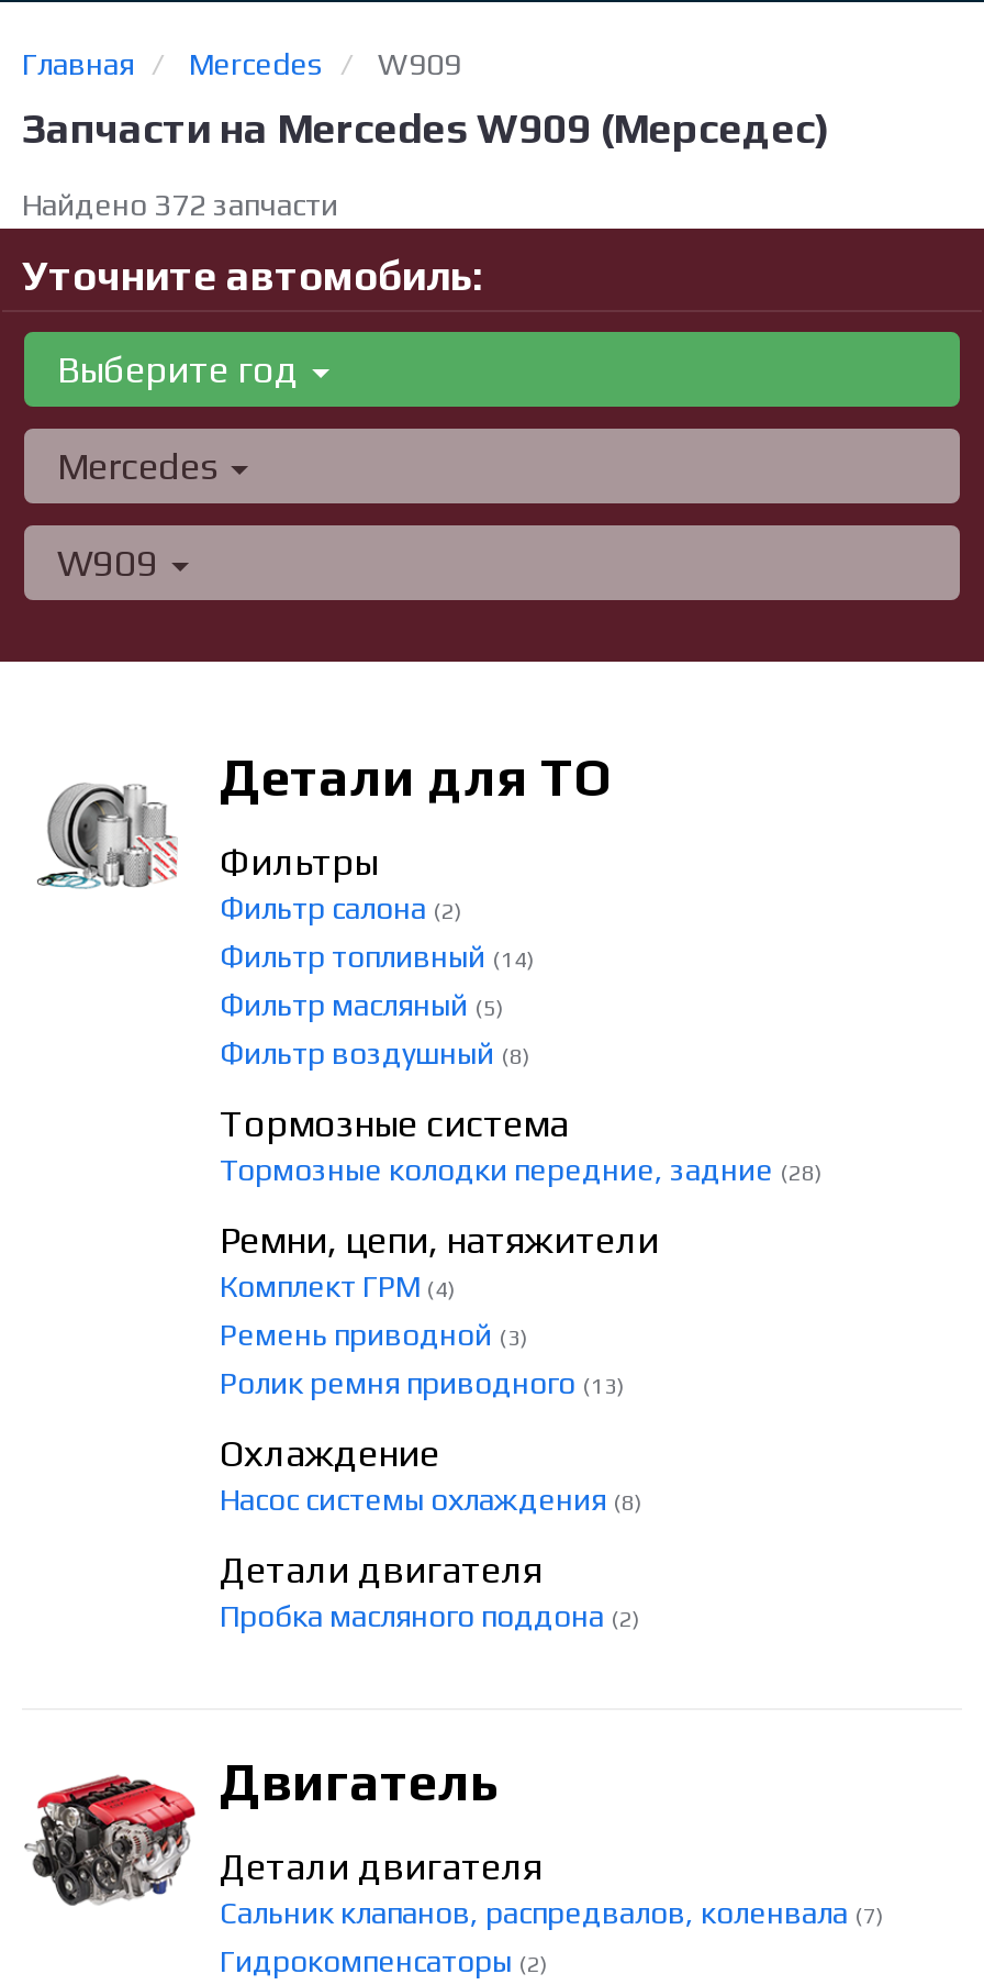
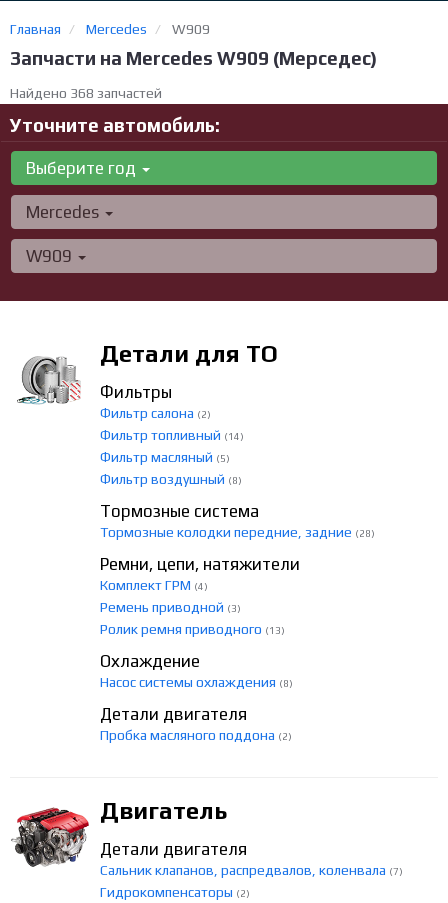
[22,187,338,222] Найдено 372 запчасти -> [10,85,162,101] Найдено 368 запчастей

